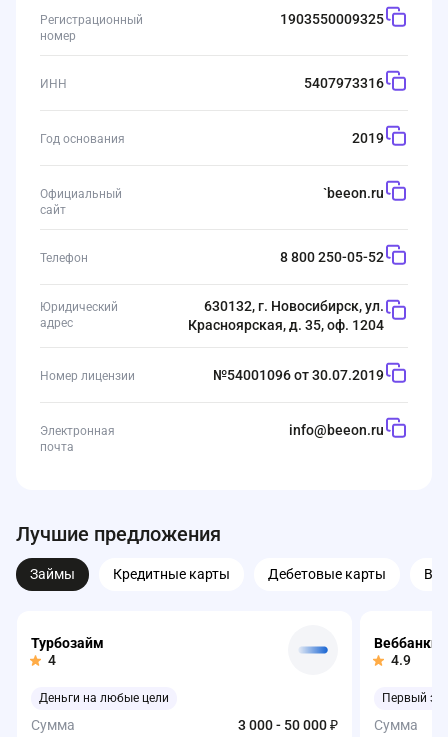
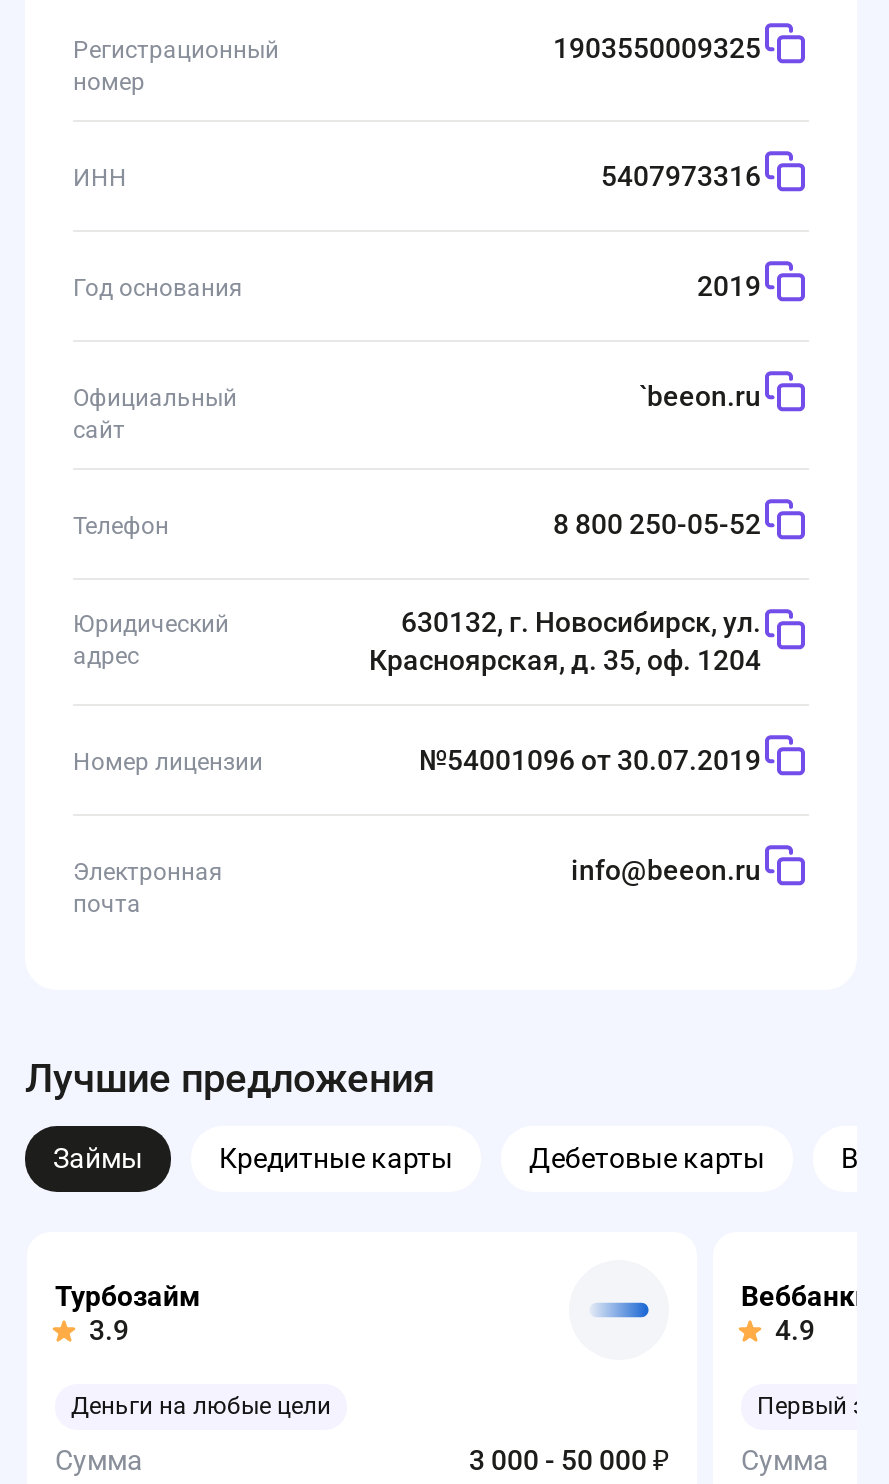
[48,652,56,668] 4 -> [89,1314,129,1346] 3.9

